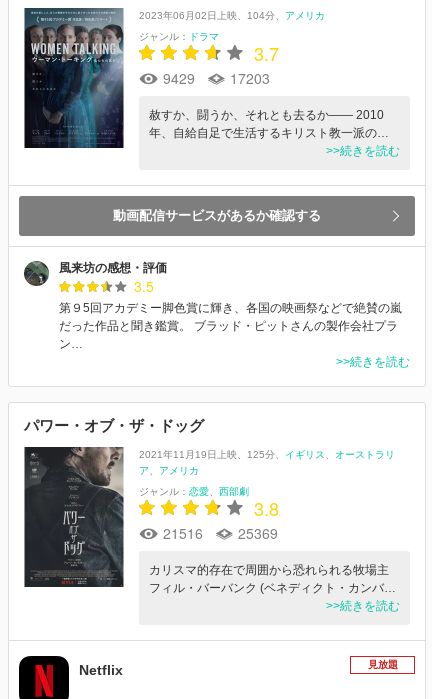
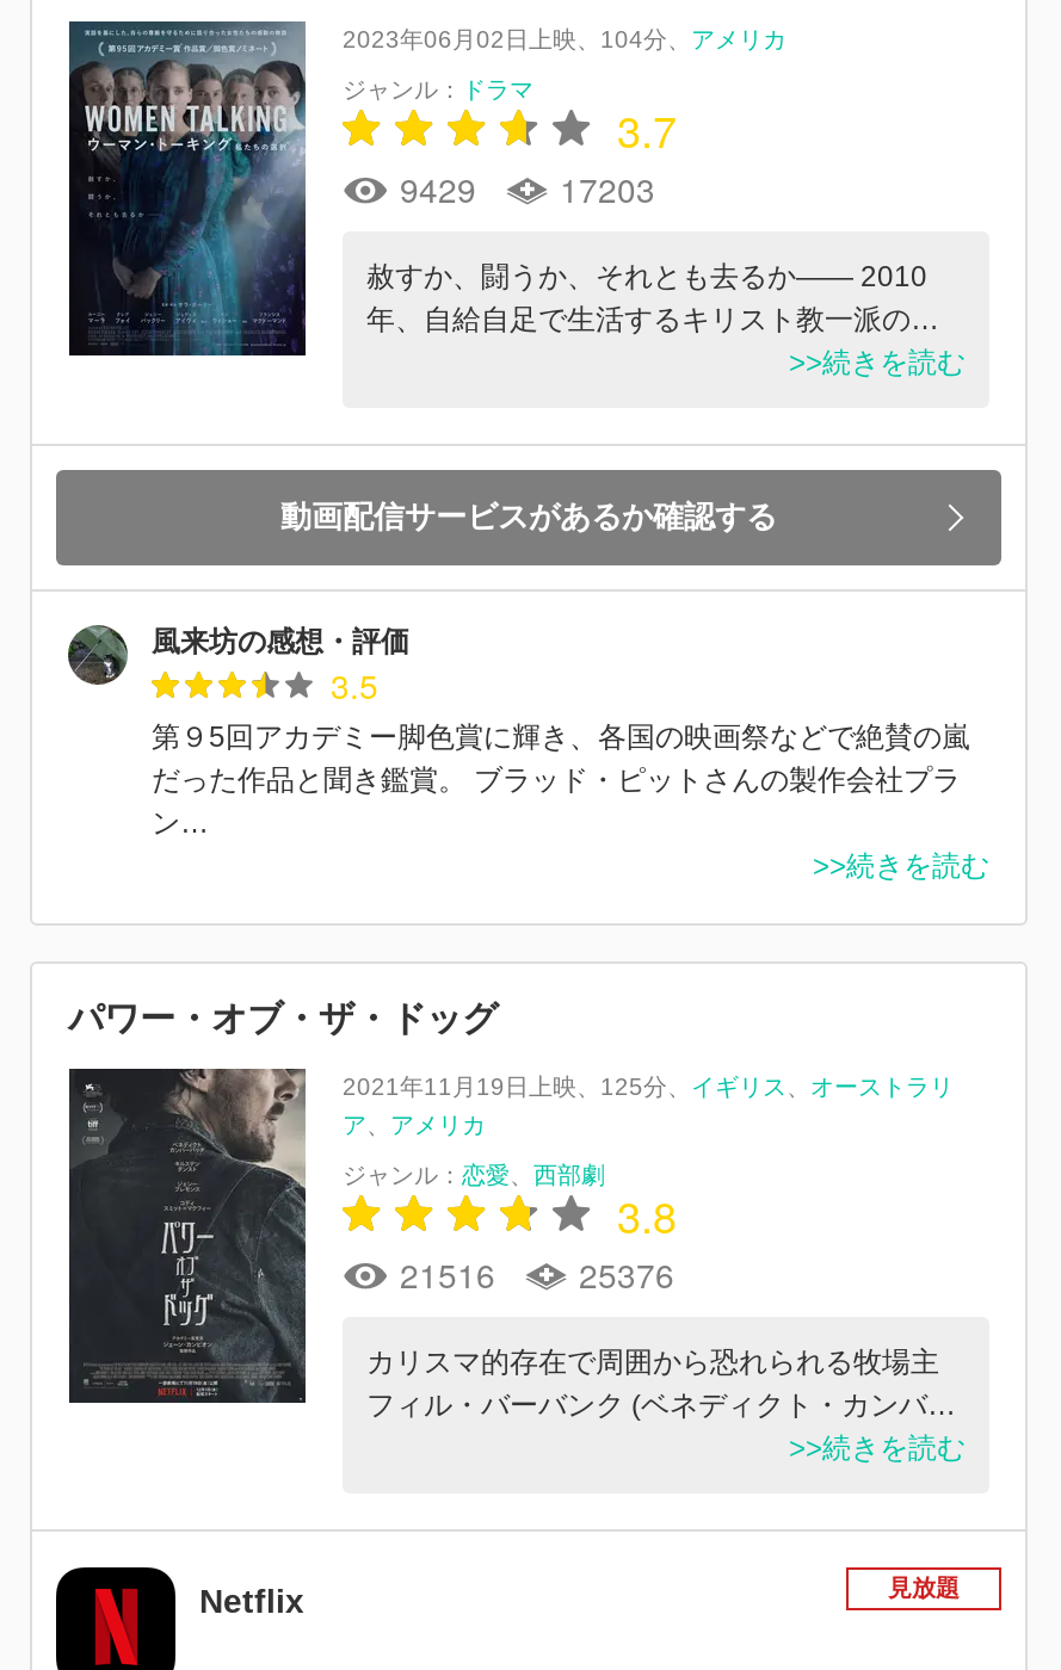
[163,523,278,543] 21516 25369 -> [400,1249,674,1297] 21516 25376

